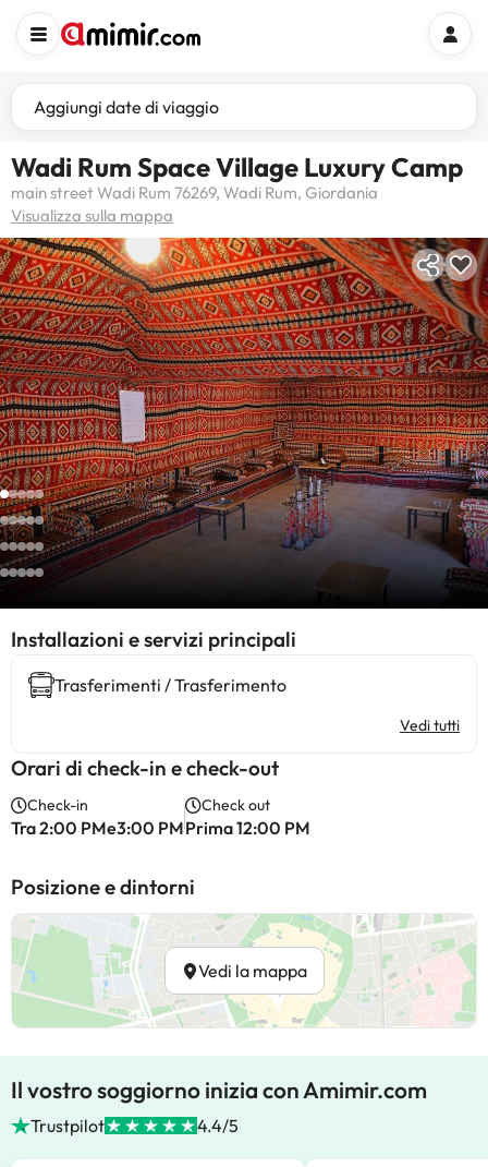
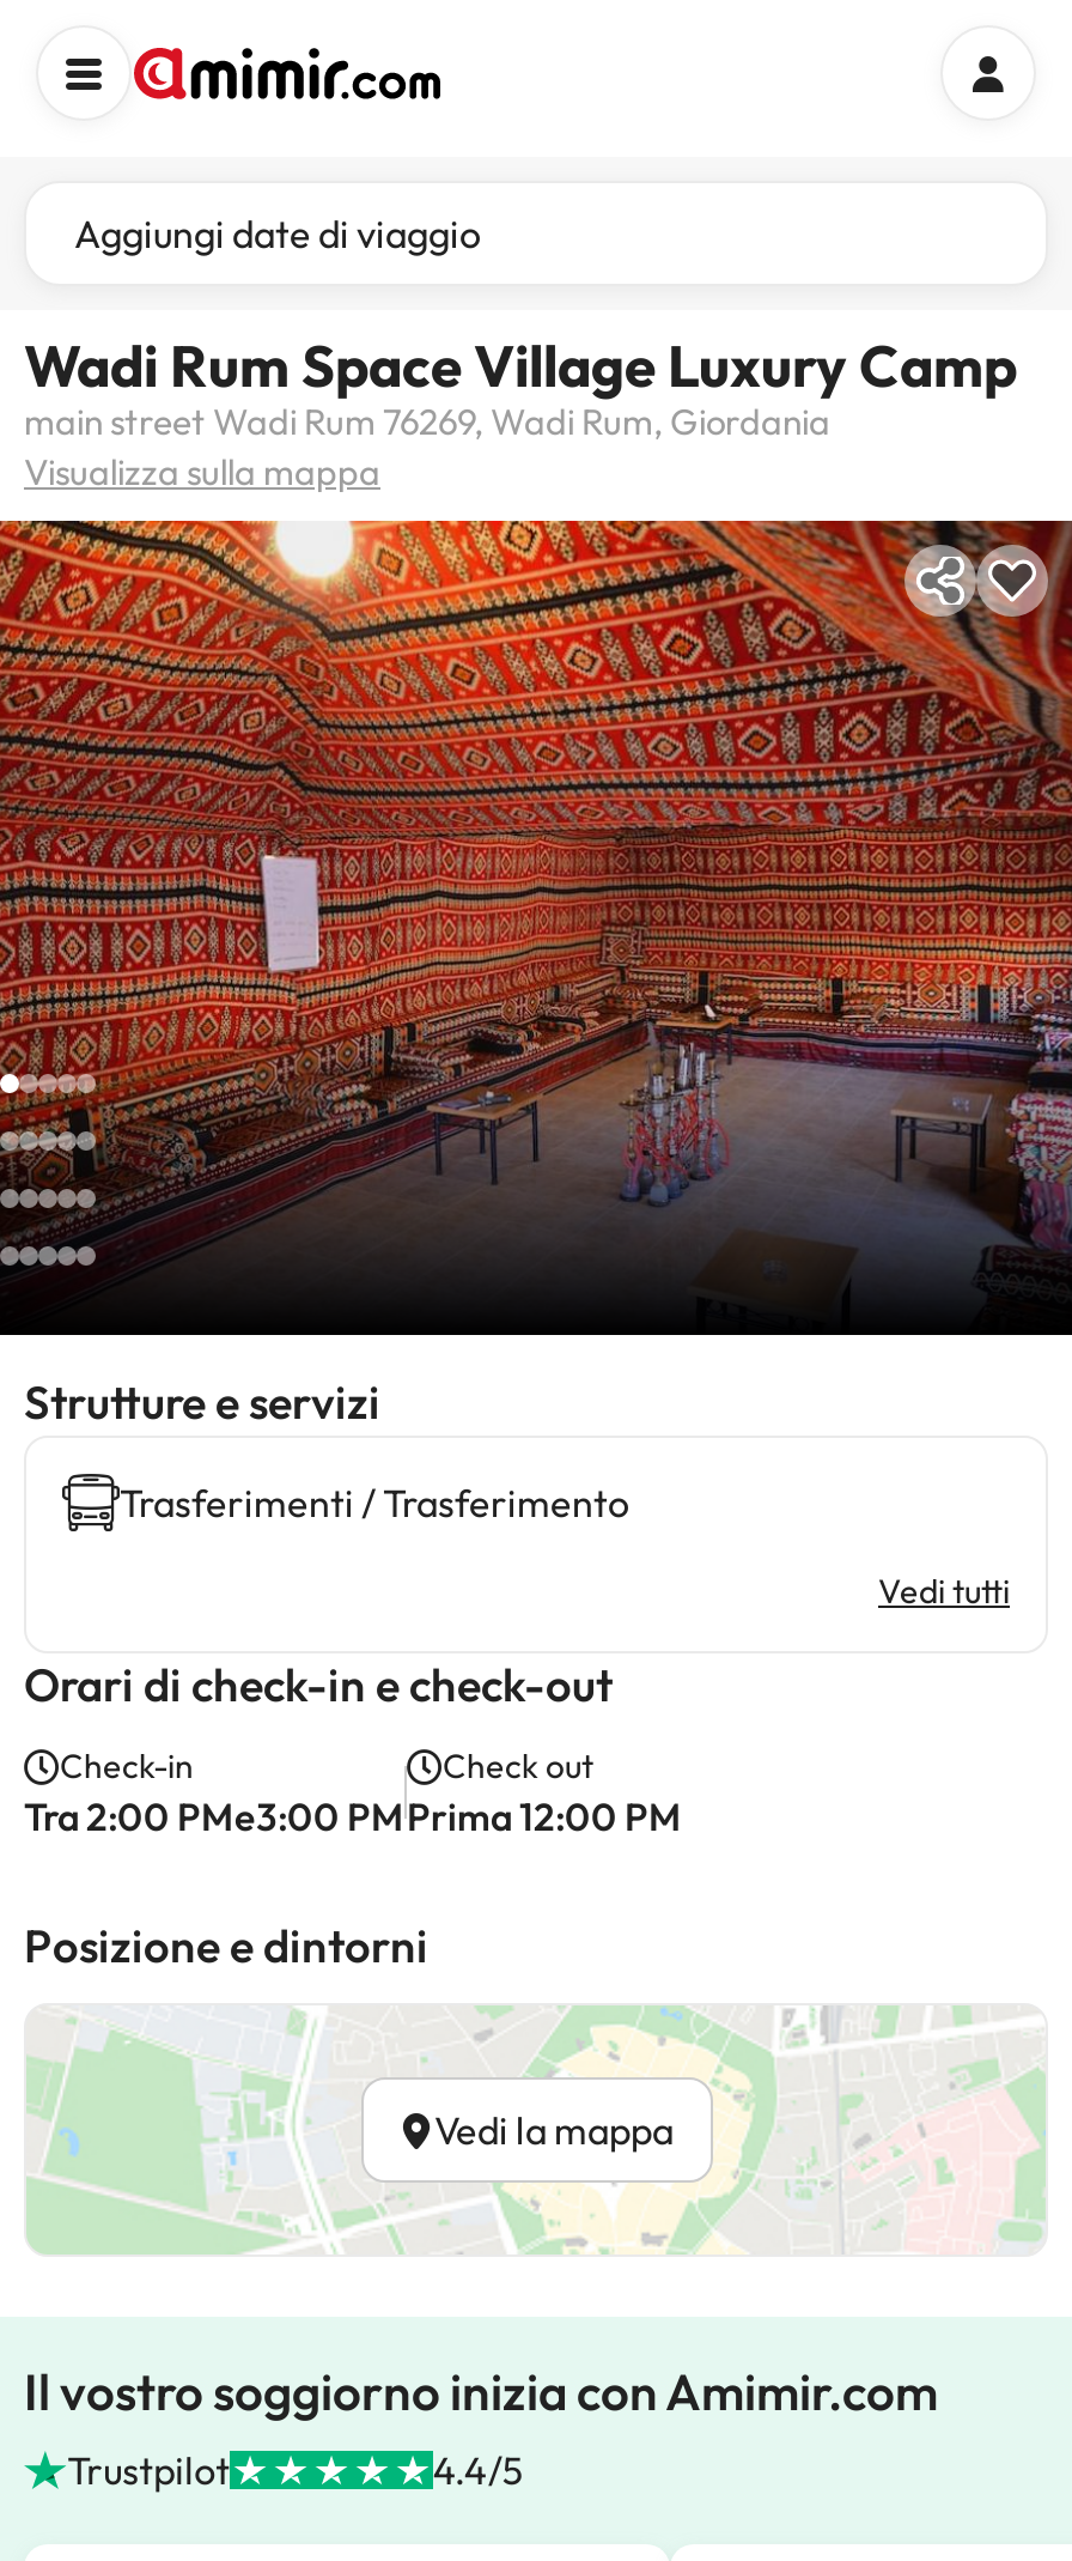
[11,626,296,652] Installazioni e servizi principali -> [24,1373,380,1431] Strutture e servizi

